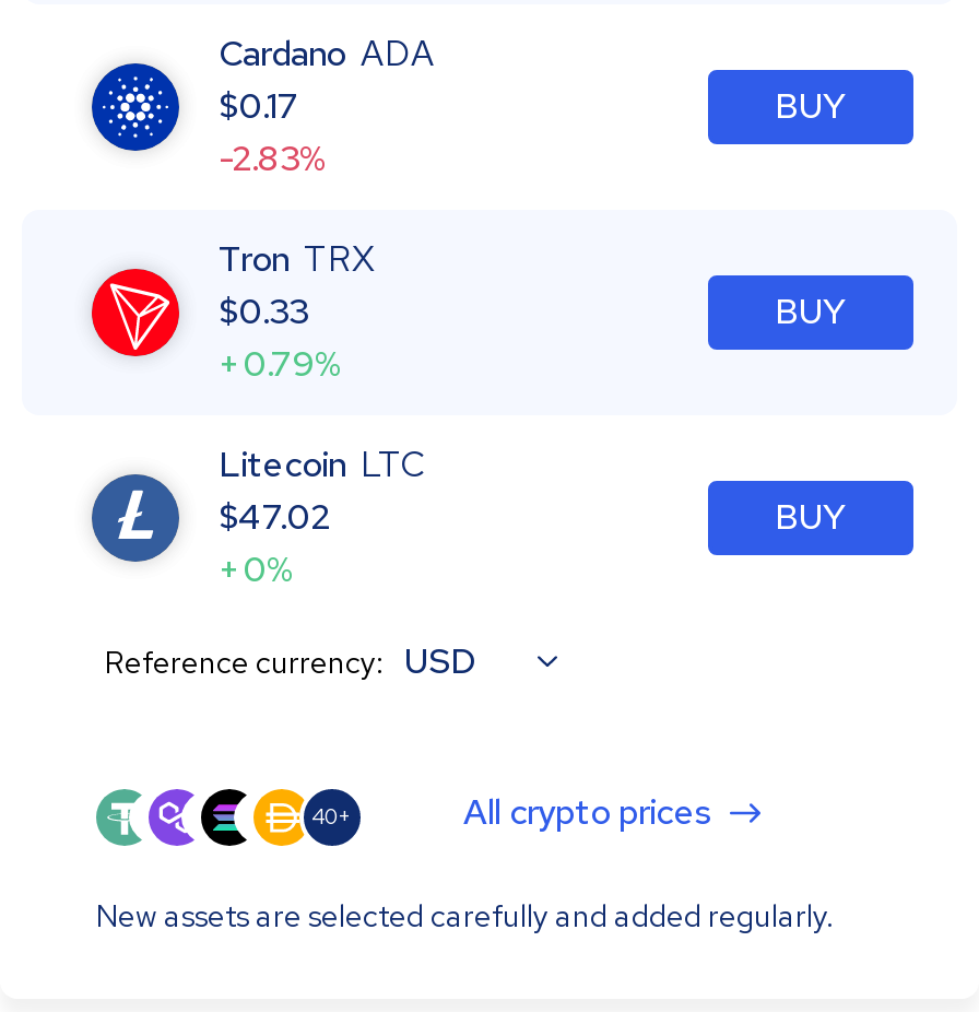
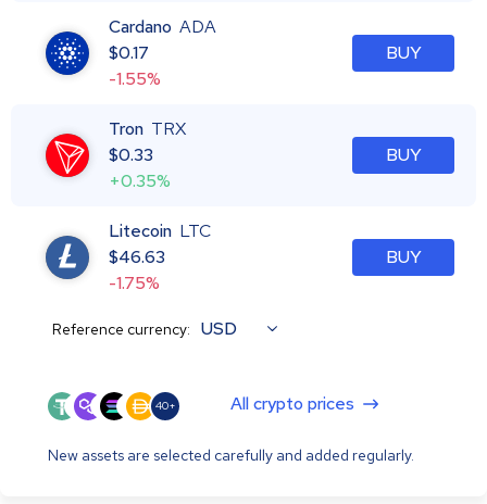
[219,135,328,181] -2.83% -> [109,67,161,90] -1.55%
[219,341,343,386] +0.79% -> [109,169,171,192] +0.35%
[219,494,330,539] $47.02 -> [109,245,165,268] $46.63
[219,546,295,592] +0% -> [109,271,160,294] -1.75%

